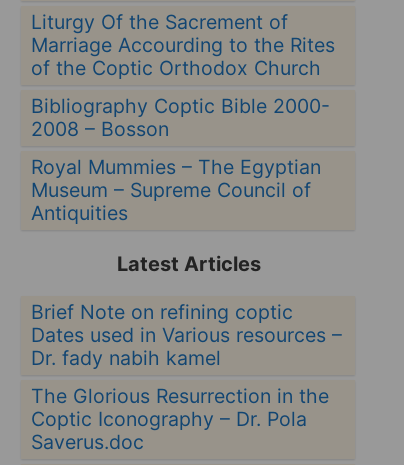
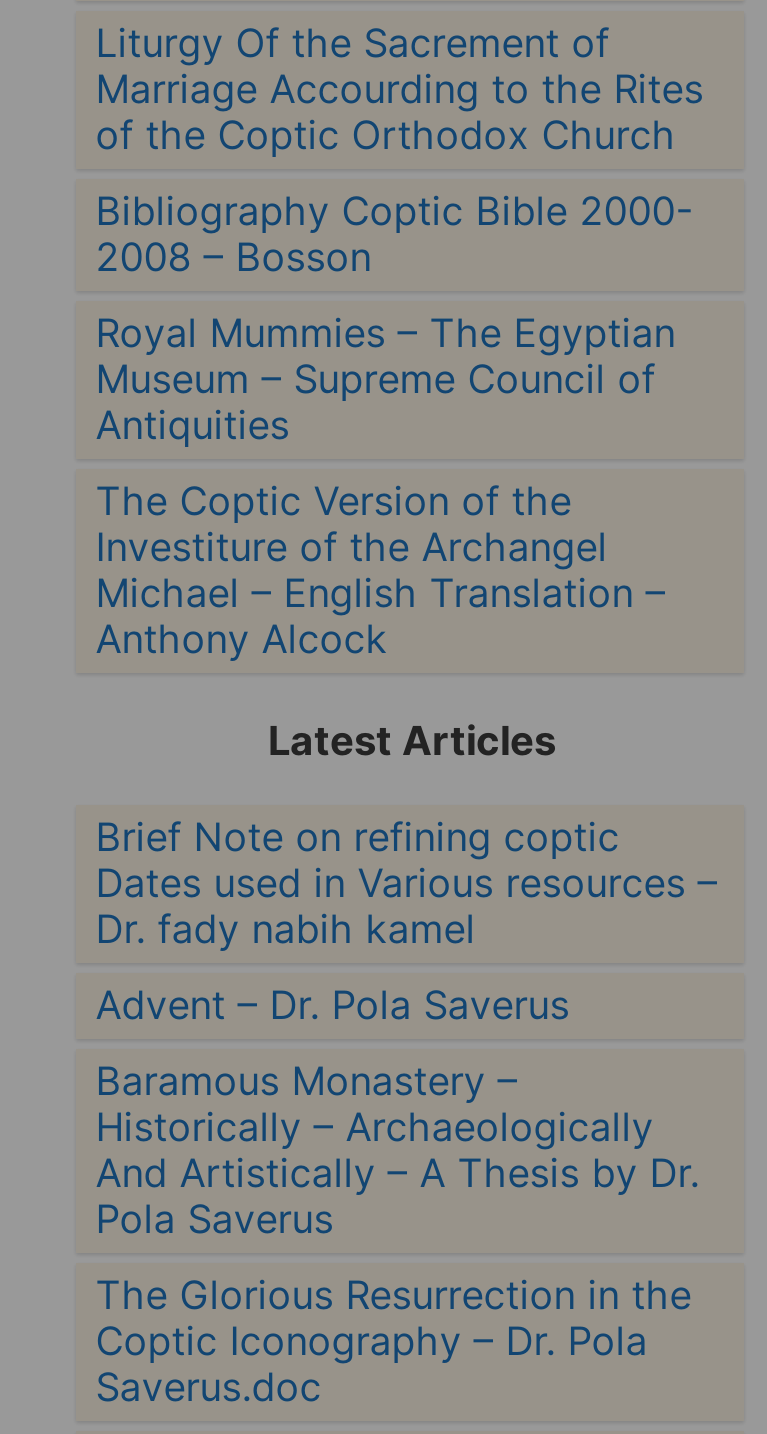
none -> [96,477,666,663] The Coptic Version of the | Investiture of the Archangel | Michael – English Translation – | Anthony Alcock
none -> [96,981,700,1243] Advent – Dr. Pola Saverus | Baramous Monastery – | Historically – Archaeologically | And Artistically – A Thesis by Dr. | Pola Saverus

